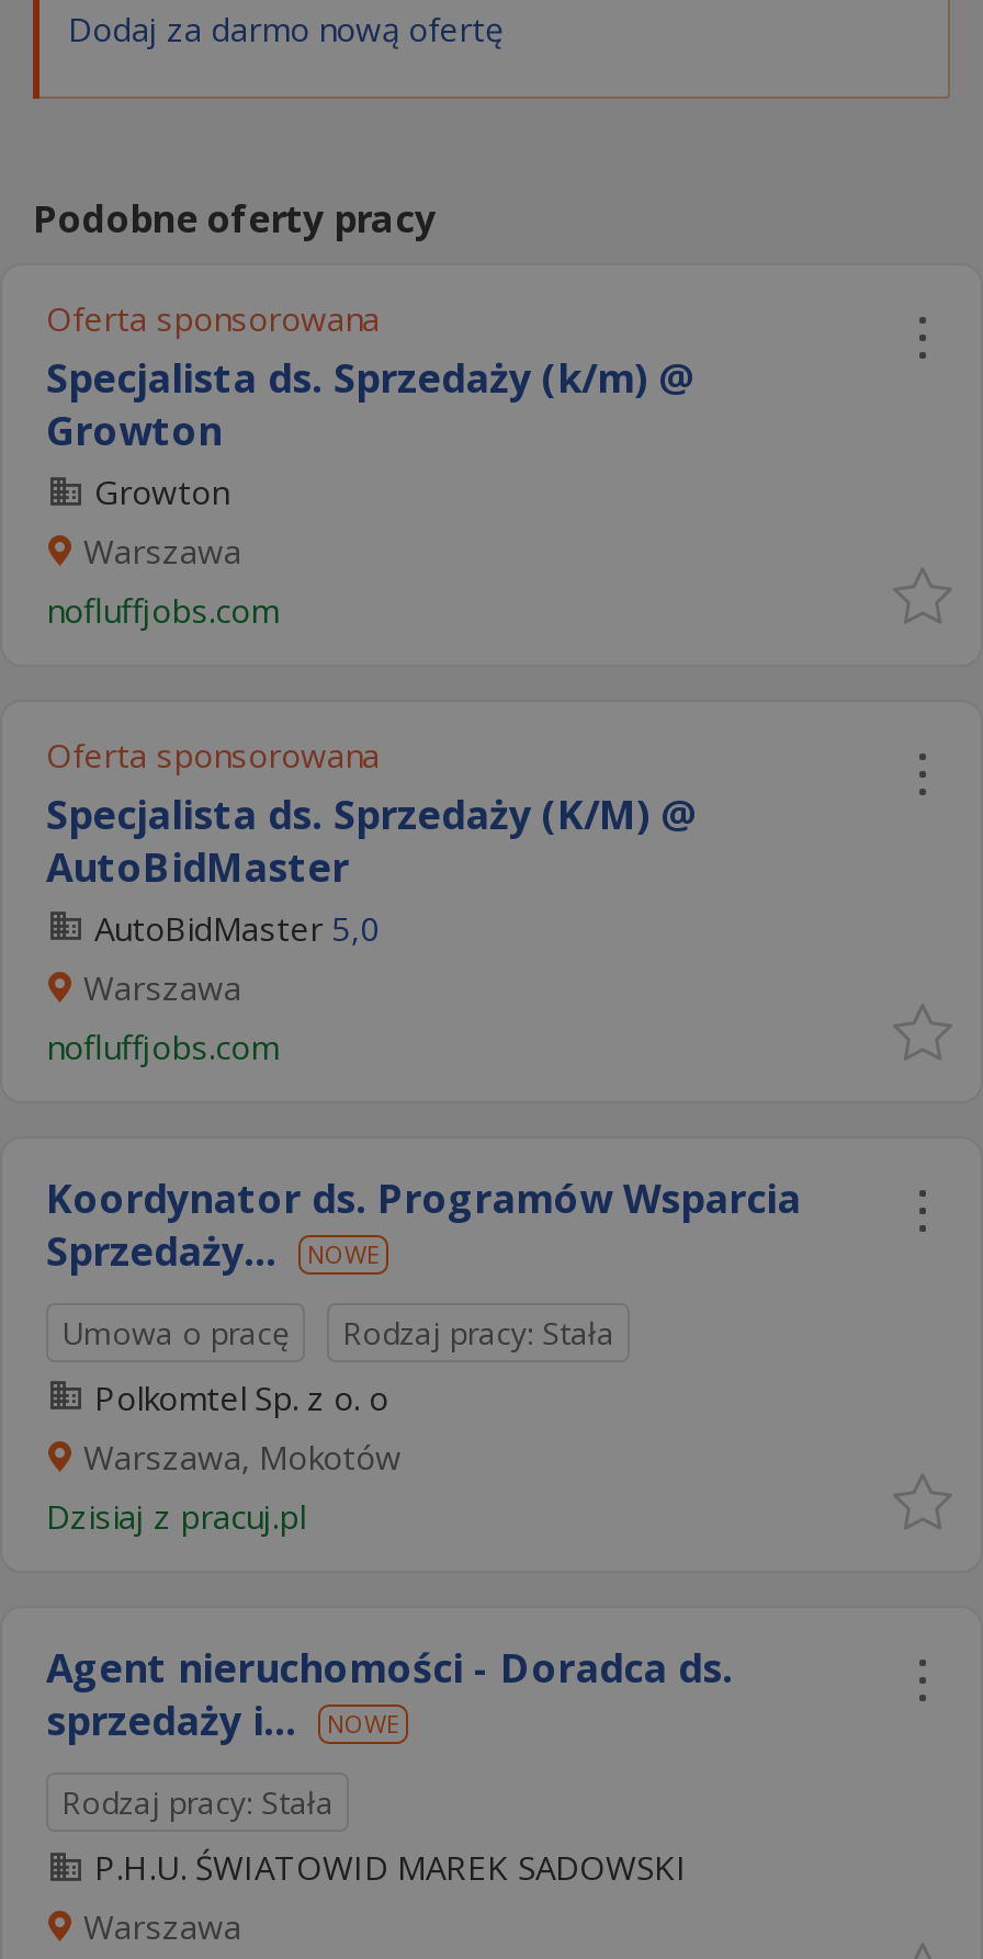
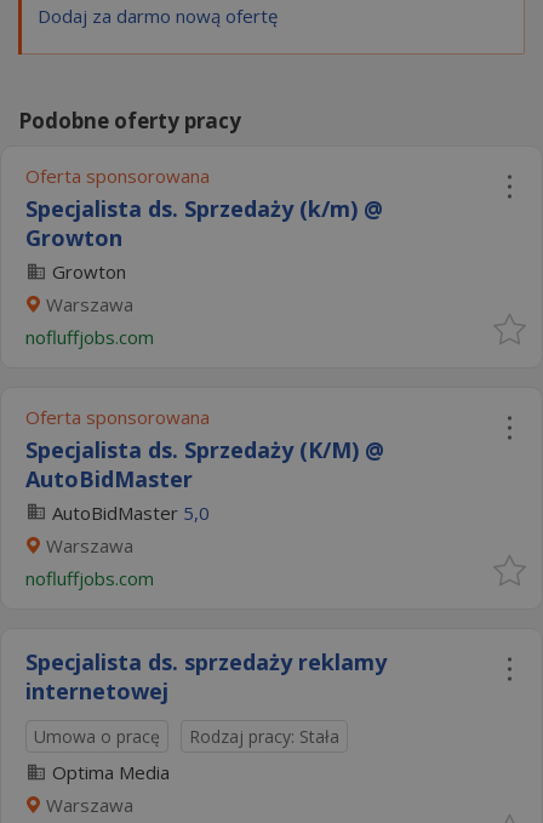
[46,1171,801,1277] Koordynator ds. Programów Wsparcia | Sprzedaży... | NOWE -> [25,647,387,705] Specjalista ds. sprzedaży reklamy | internetowej
[46,1375,733,1889] Polkomtel Sp. z o. o | Warszawa, Mokotów | Dzisiaj z pracuj.pl | Agent nieruchomości - Doradca ds. | sprzedaży i... | NOWE | Rodzaj pracy: Stała | P.H.U. ŚWIATOWID MAREK SADOWSKI -> [52,760,170,784] Optima Media

